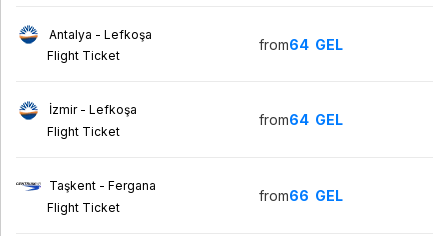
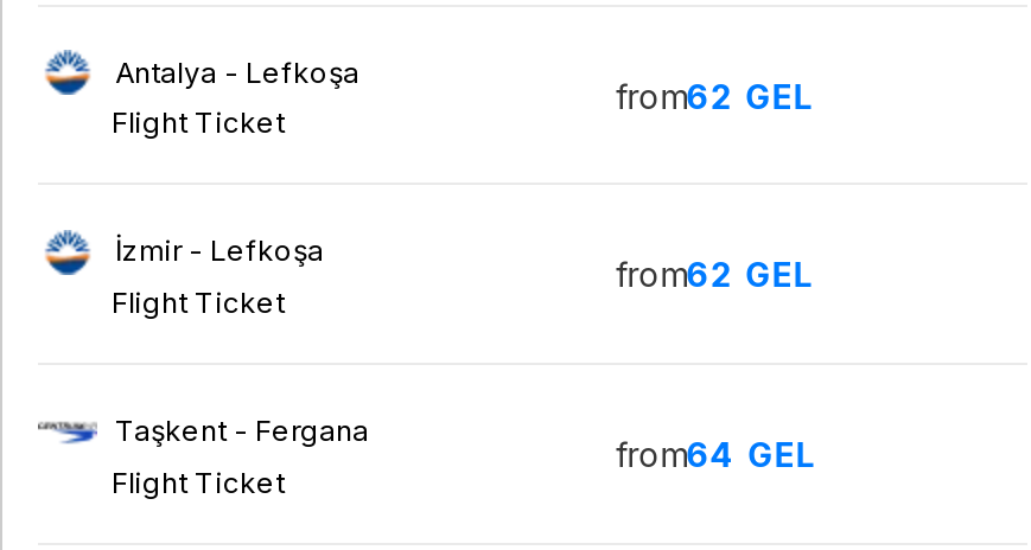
[259,35,343,52] from64 GEL -> [615,75,812,115] from62 GEL
[259,111,343,128] from64 GEL -> [615,254,812,294] from62 GEL
[259,187,343,204] from66 GEL -> [615,434,814,474] from64 GEL

